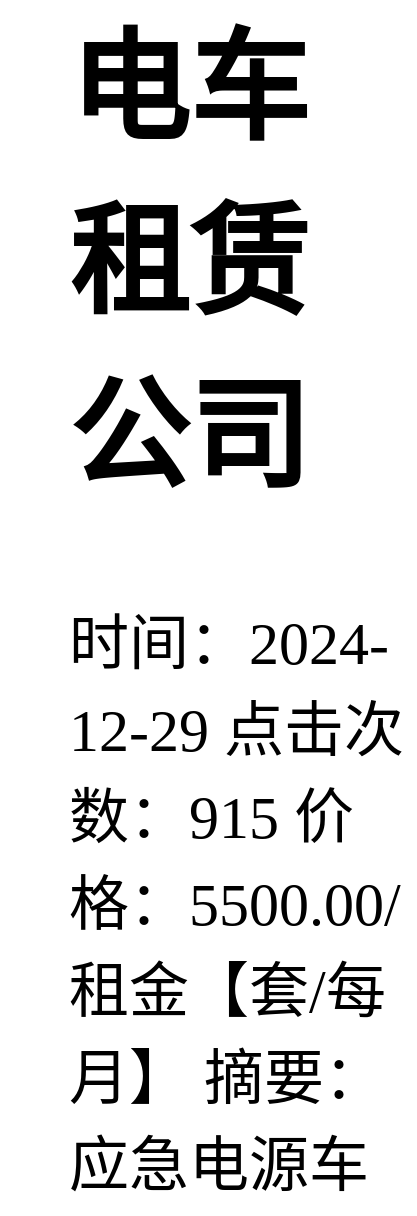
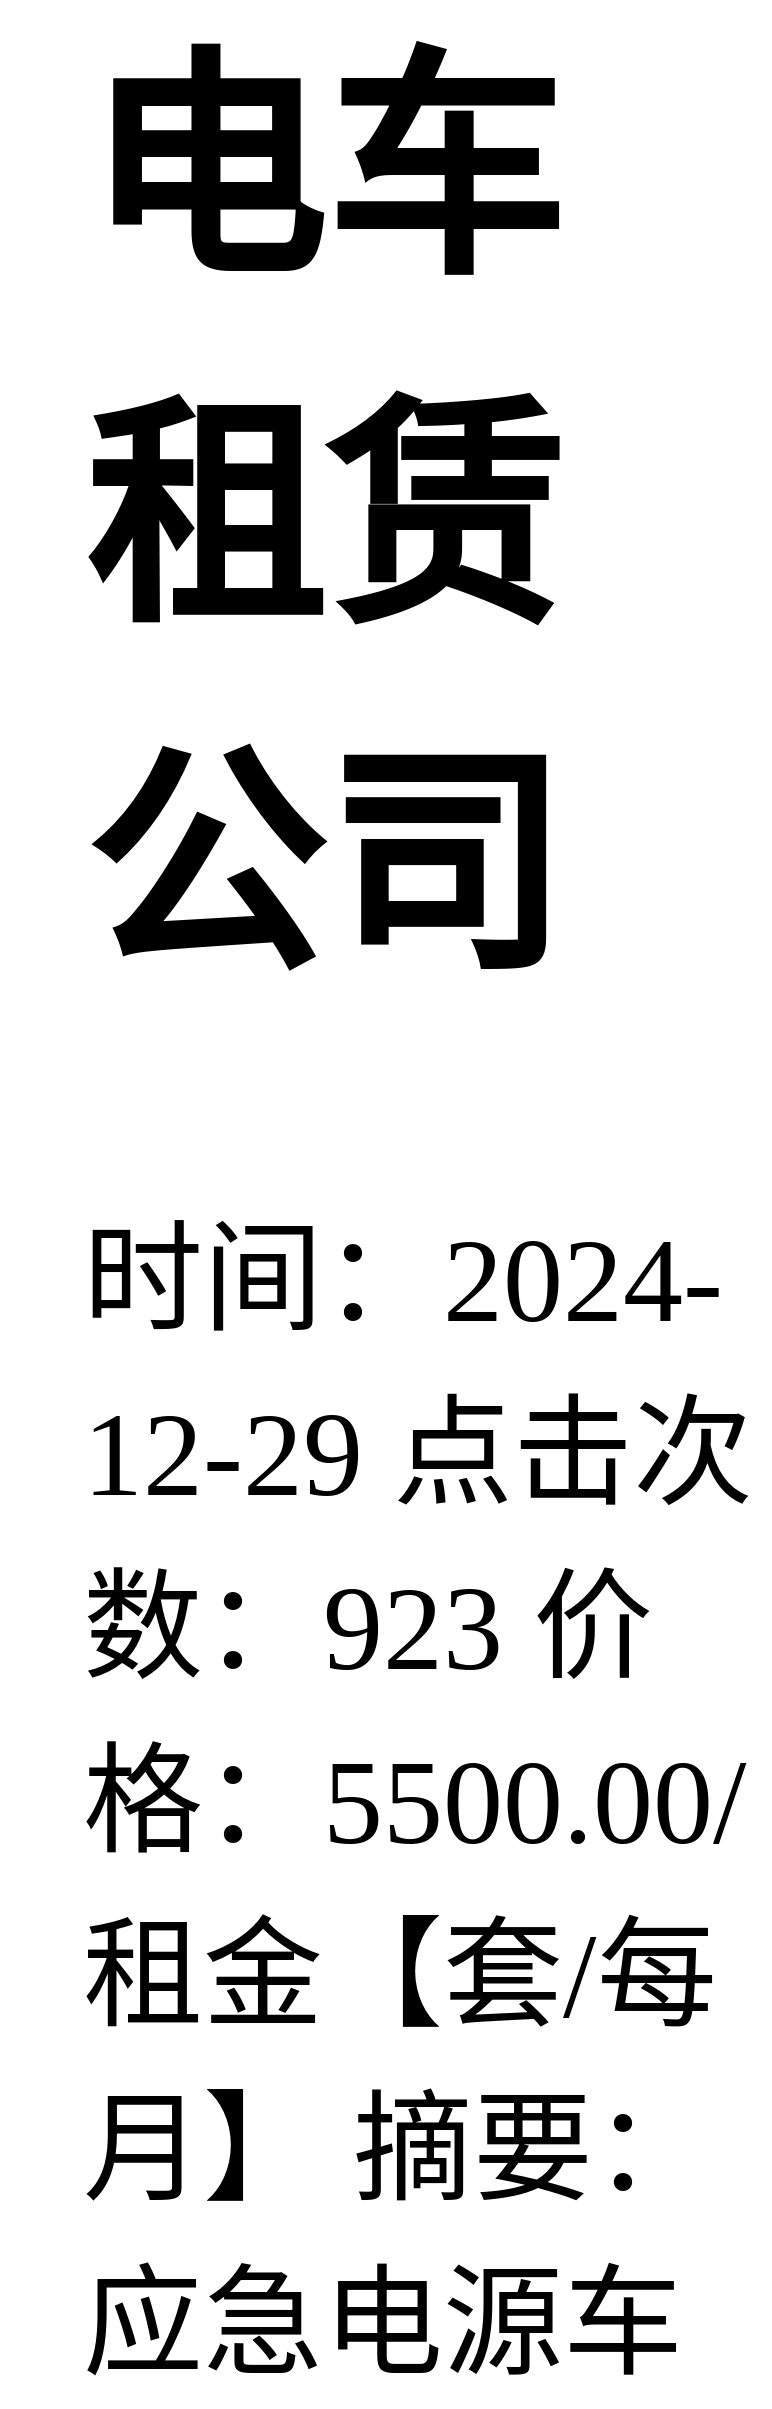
[69,785,354,851] 数：915 价 -> [83,1563,653,1695] 数：923 价

